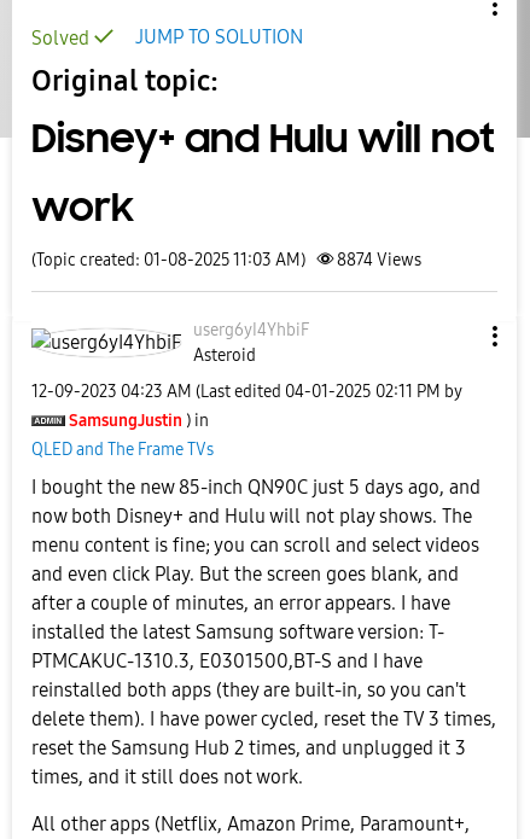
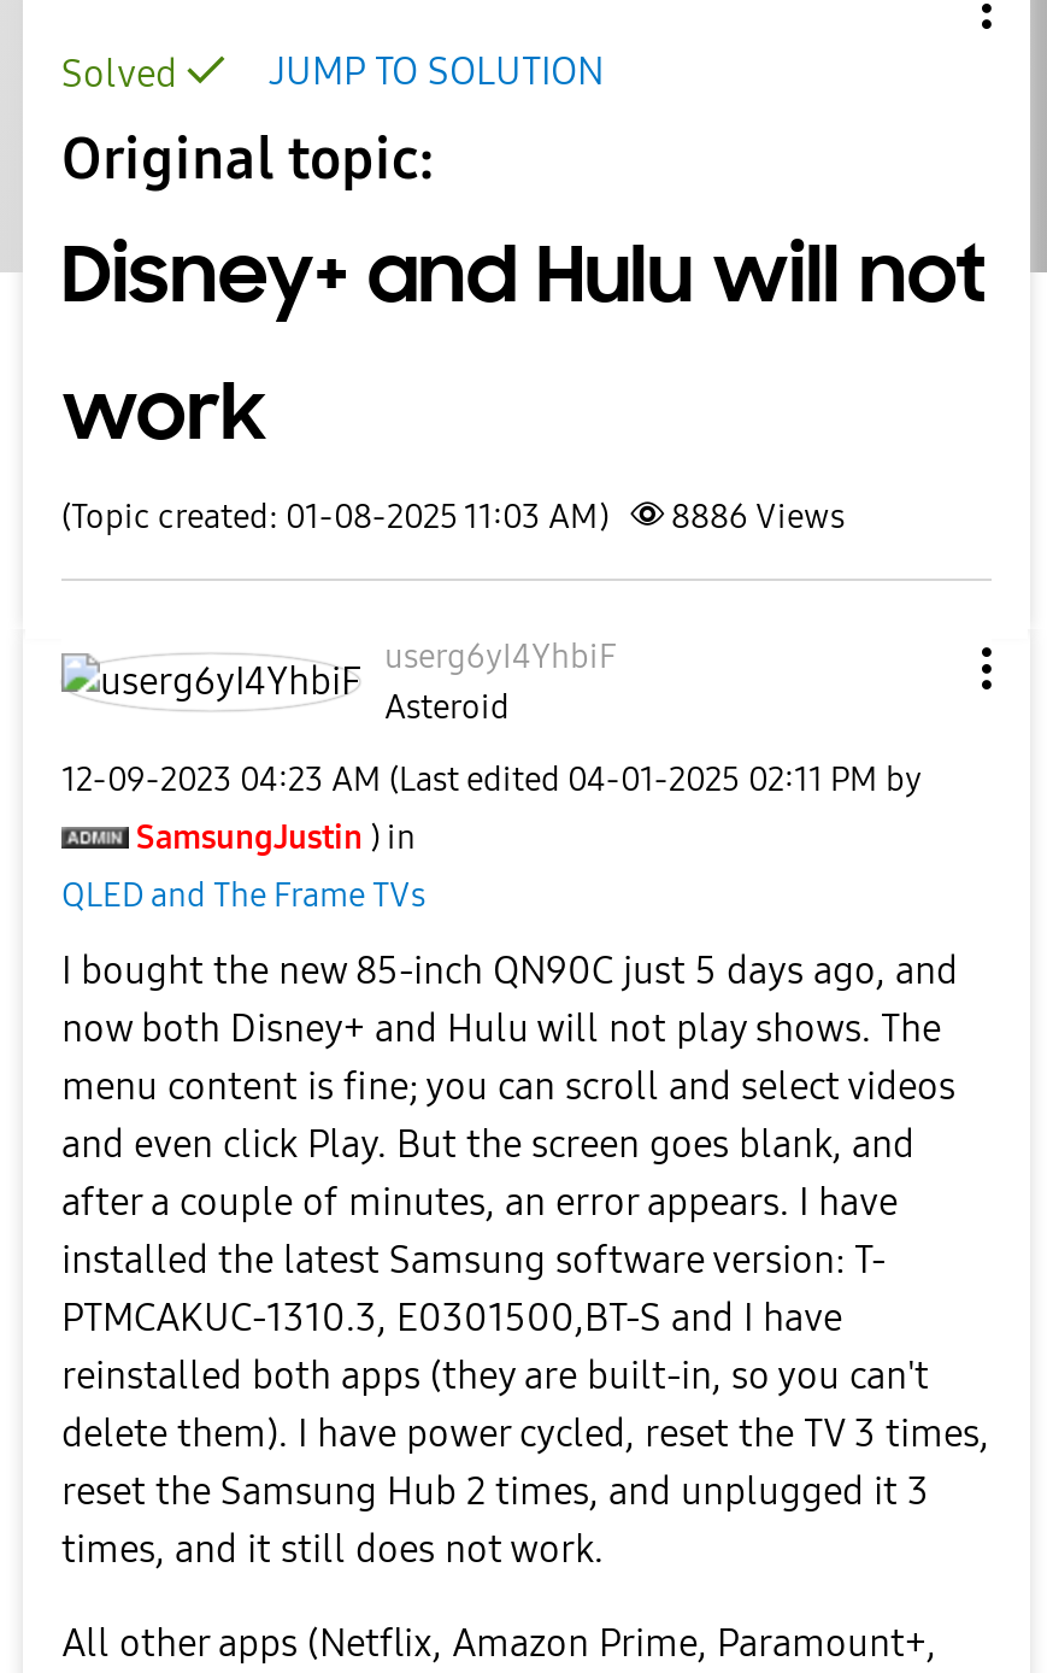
[31,250,421,270] (Topic created: 01-08-2025 11:03 AM) 8874 Views -> [61,497,845,538] (Topic created: 01-08-2025 11:03 AM) 8886 Views

